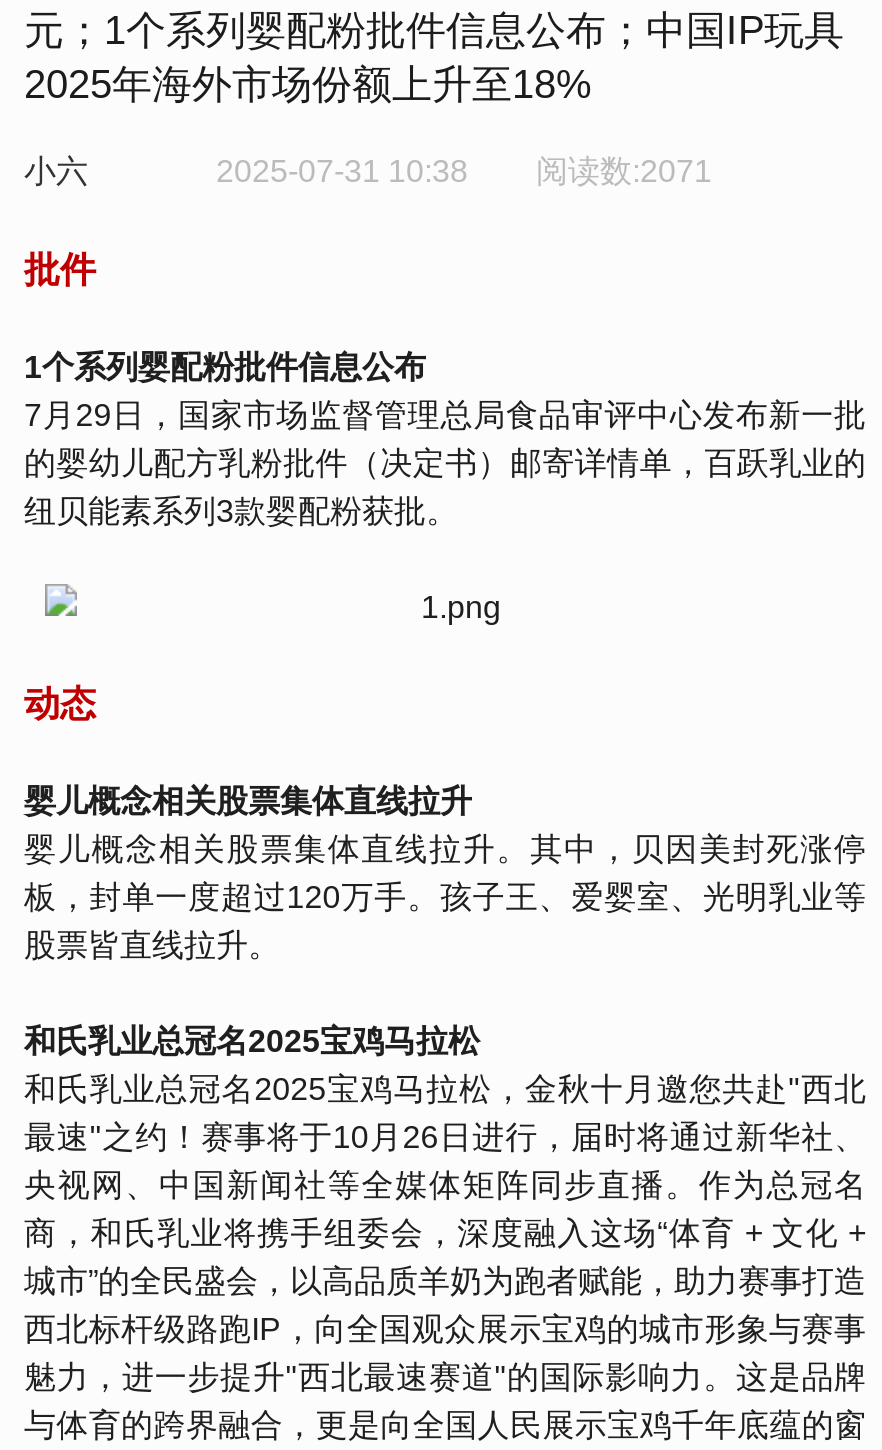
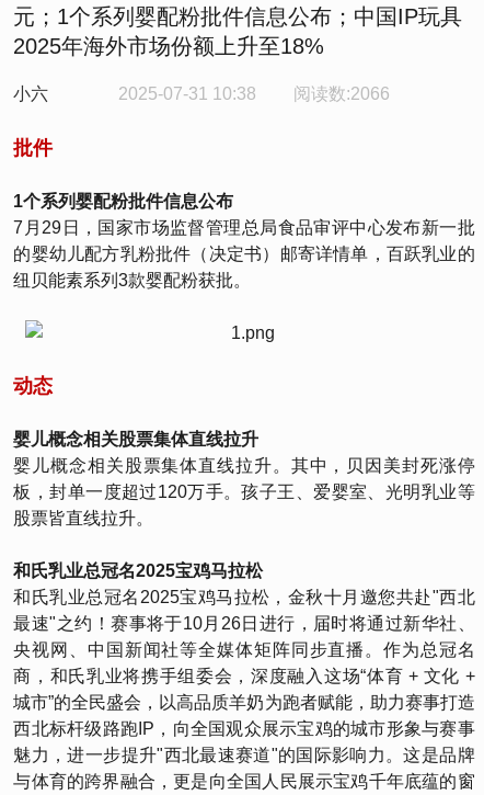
[216,154,712,188] 2025-07-31 10:38 阅读数:2071 -> [119,84,390,103] 2025-07-31 10:38 阅读数:2066

